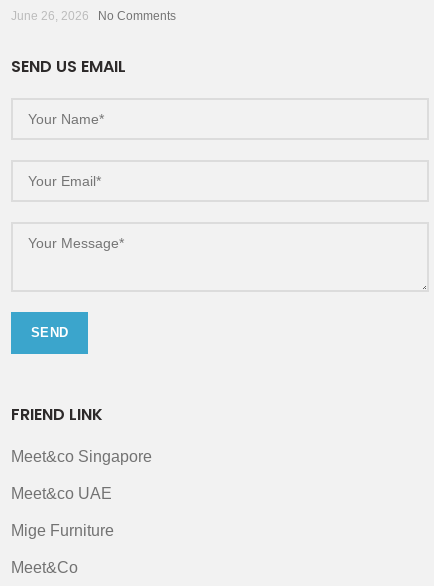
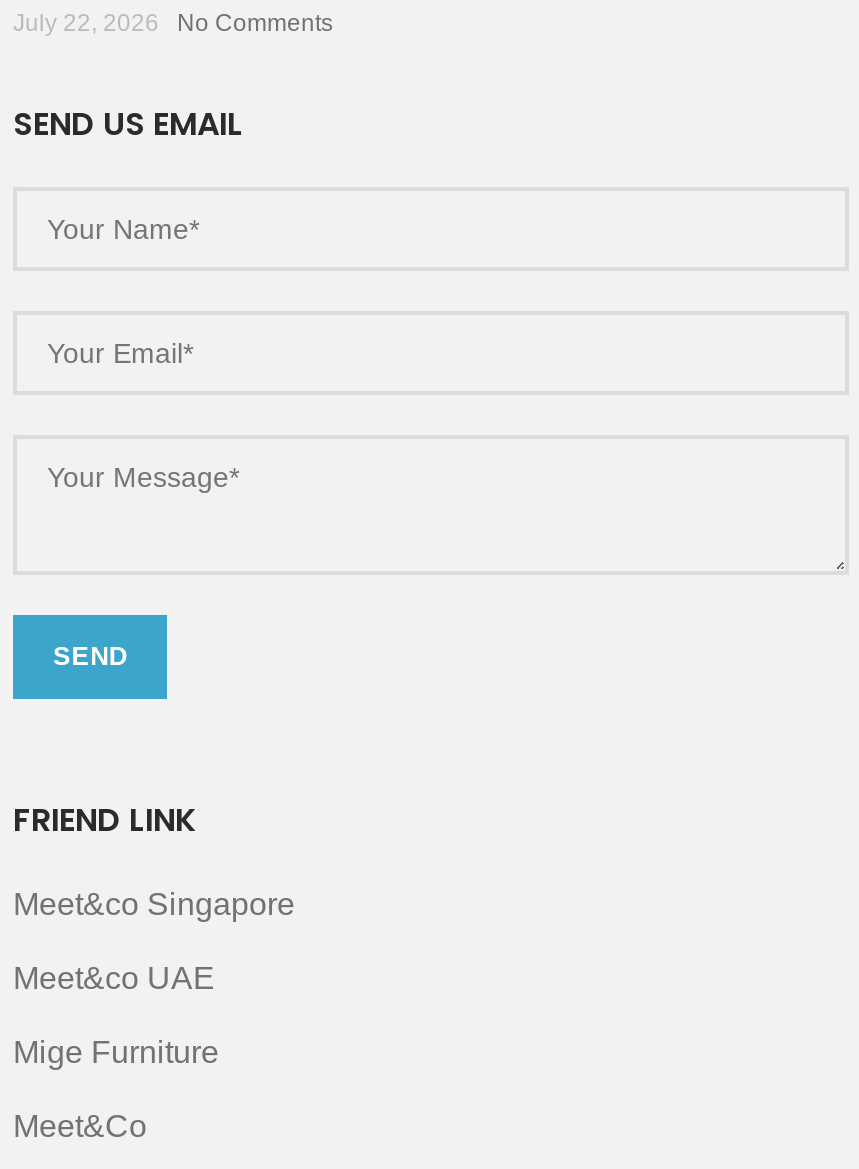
[11,9,176,23] June 26, 2026 No Comments -> [13,9,333,37] July 22, 2026 No Comments

